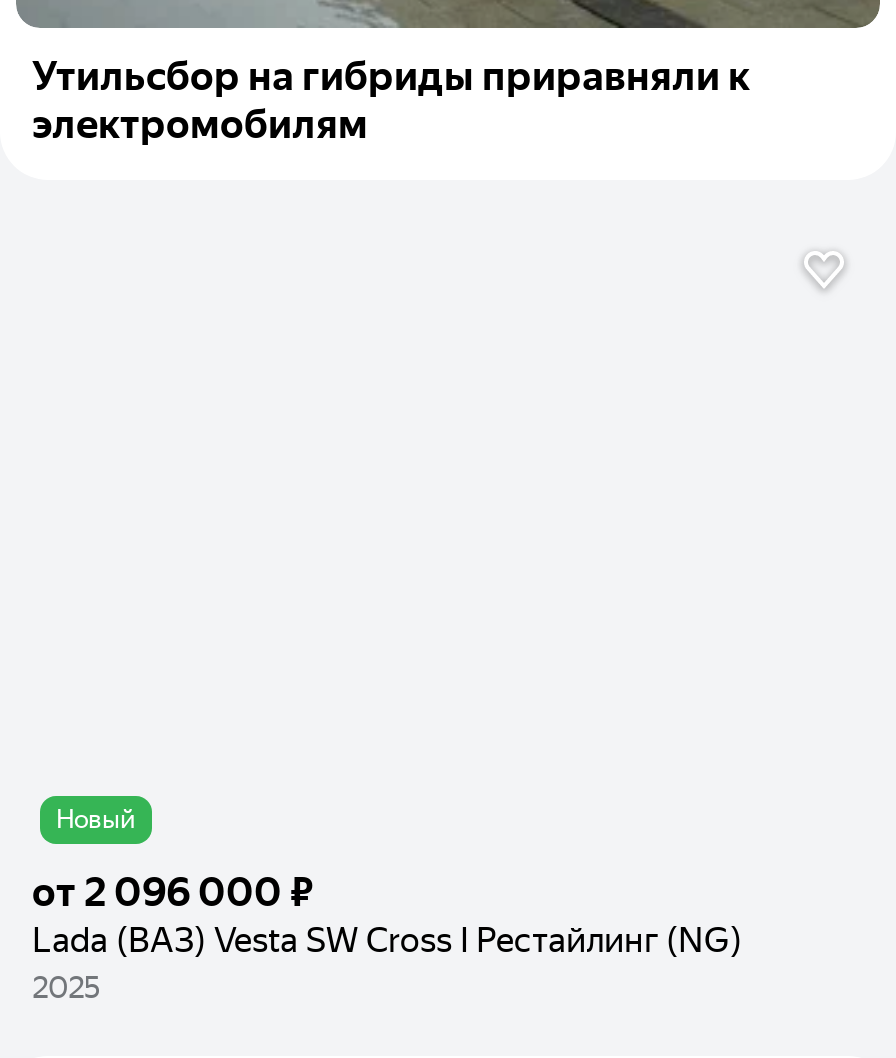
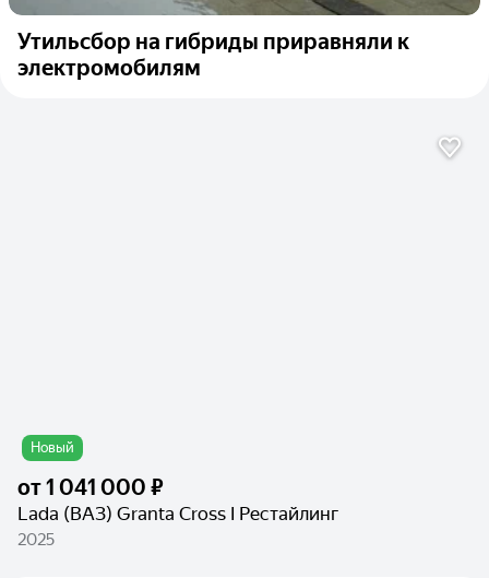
[32,868,742,960] от 2 096 000 ₽ | Lada (ВАЗ) Vesta SW Cross I Рестайлинг (NG) -> [17,474,338,524] от 1 041 000 ₽ | Lada (ВАЗ) Granta Cross I Рестайлинг

